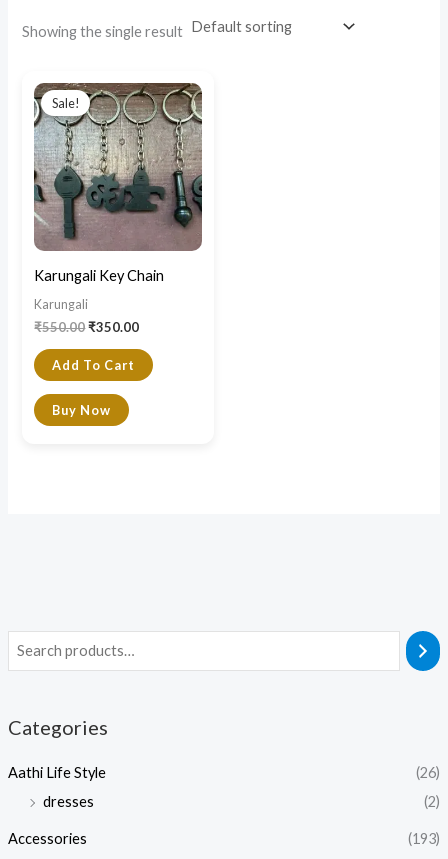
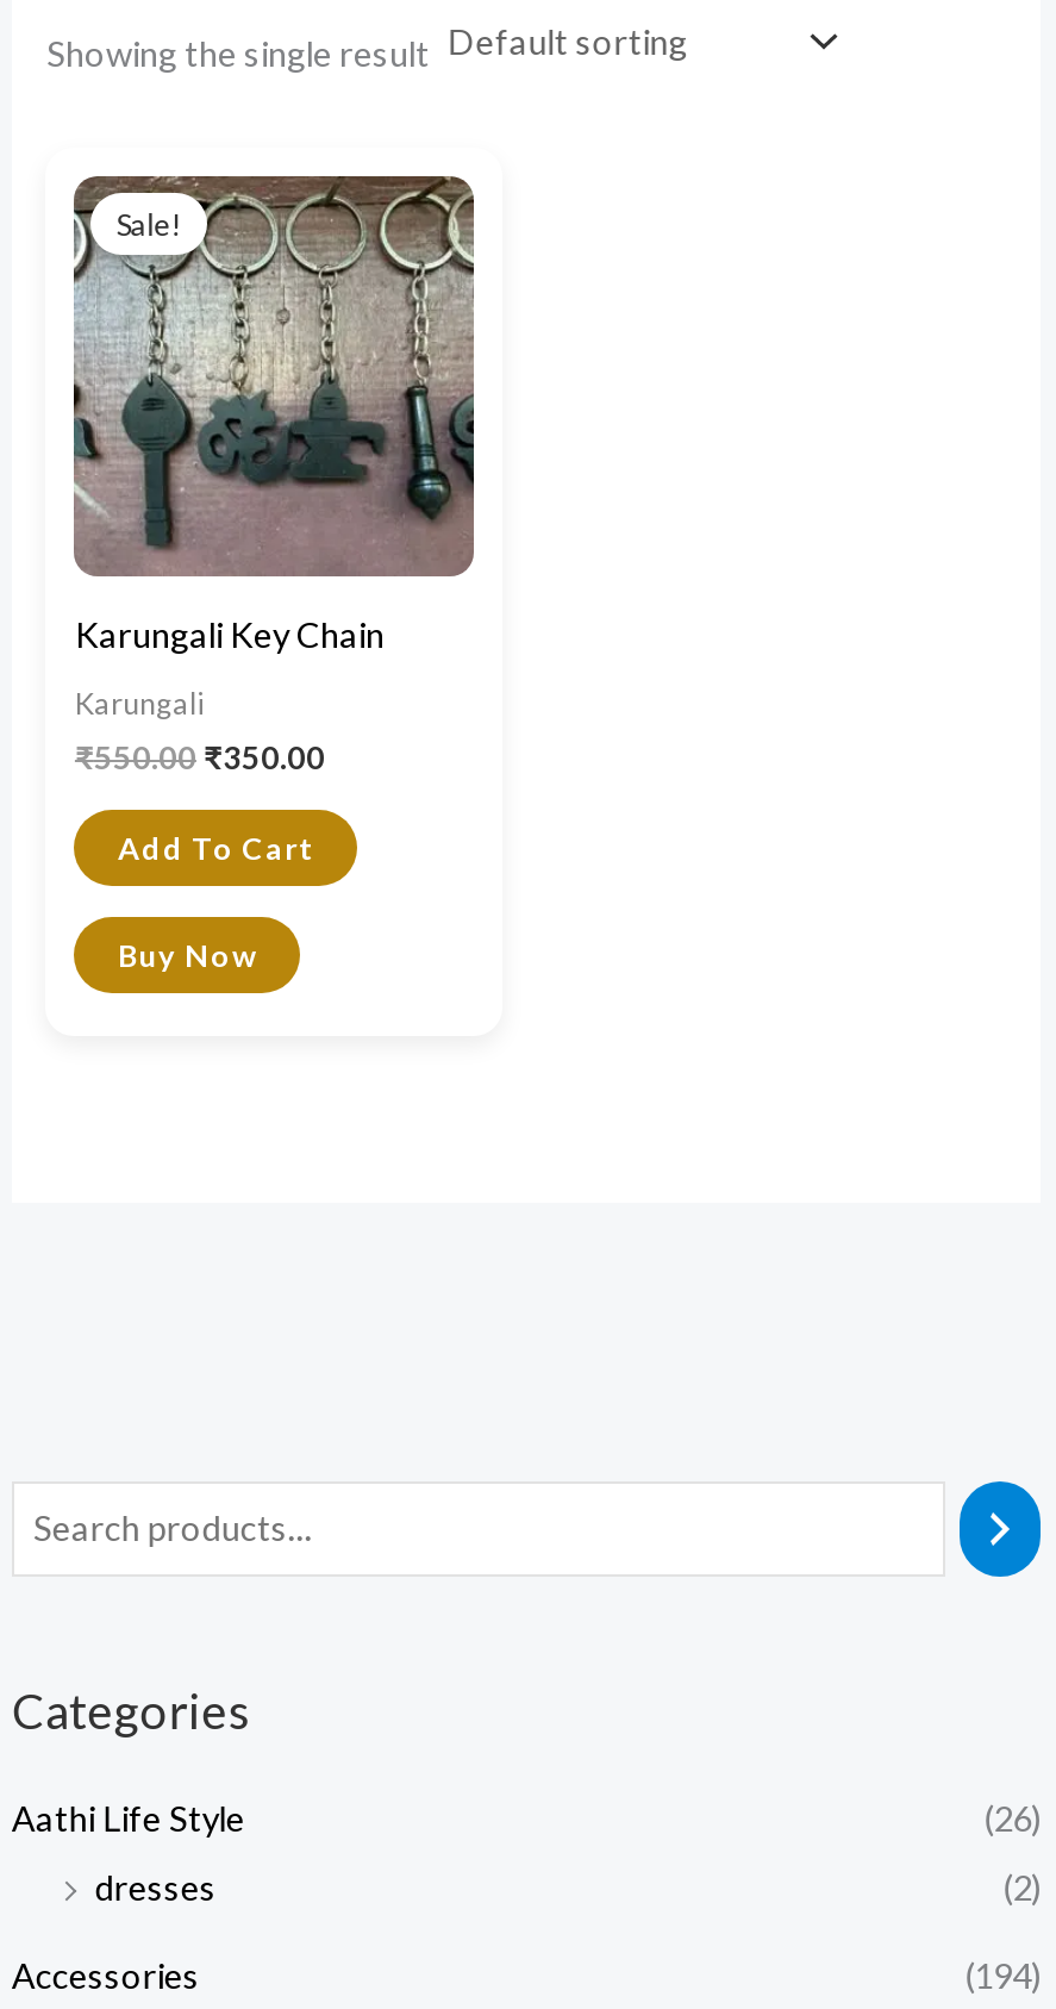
[408,830,440,847] (193) -> [965,1954,1041,1995] (194)

